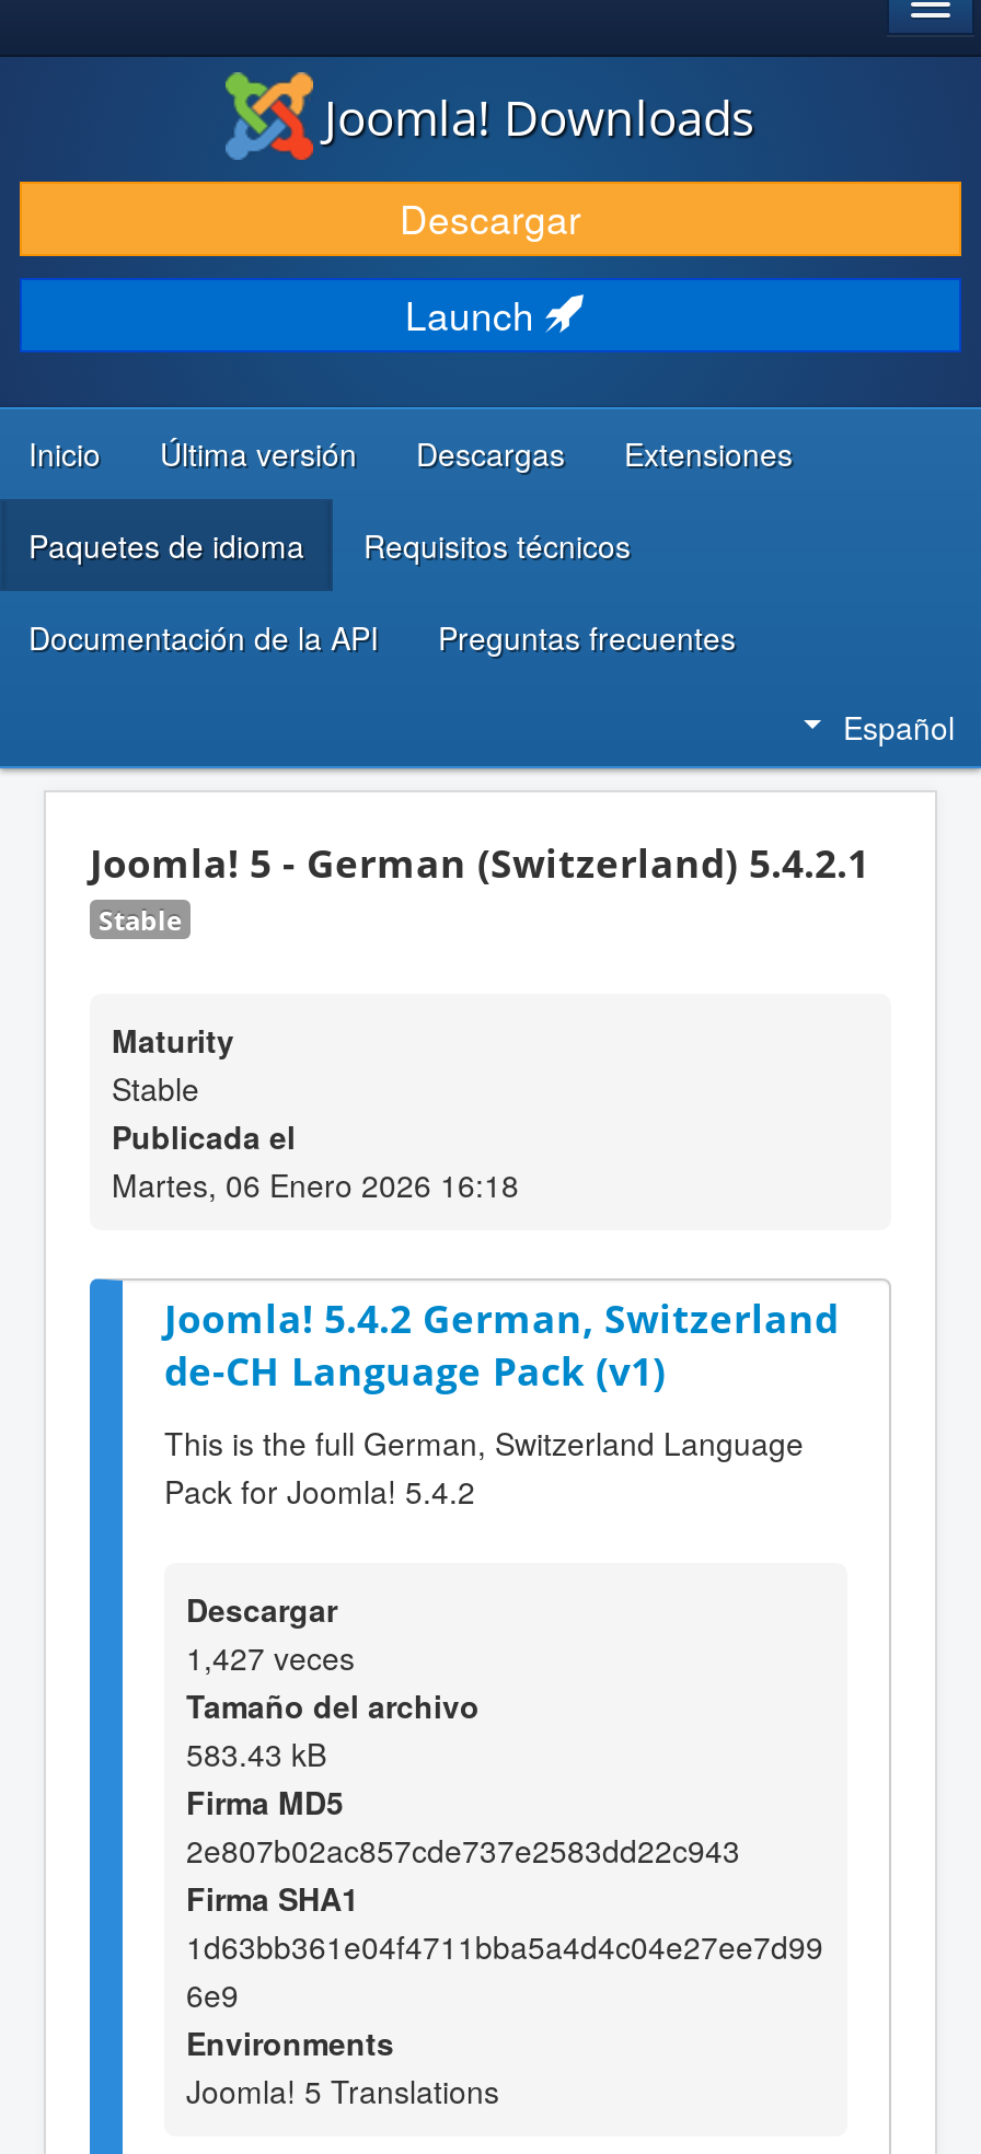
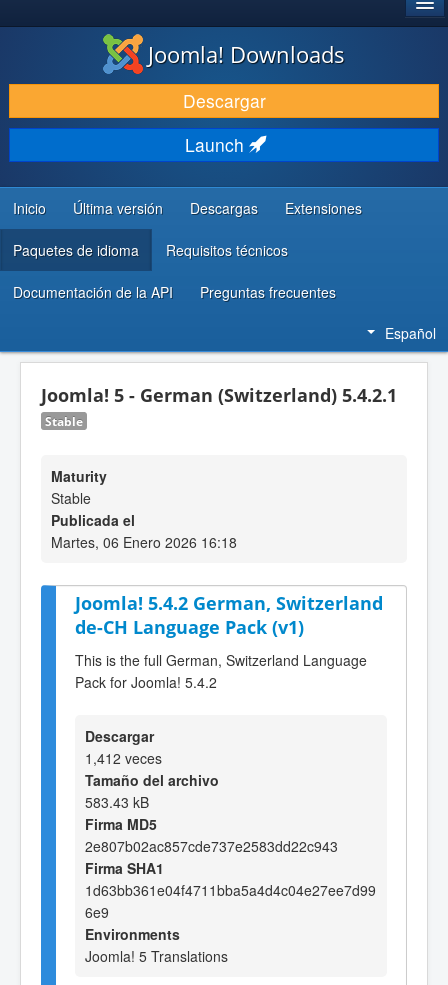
[186,1635,355,1679] 1,427 veces -> [85,748,162,768] 1,412 veces

